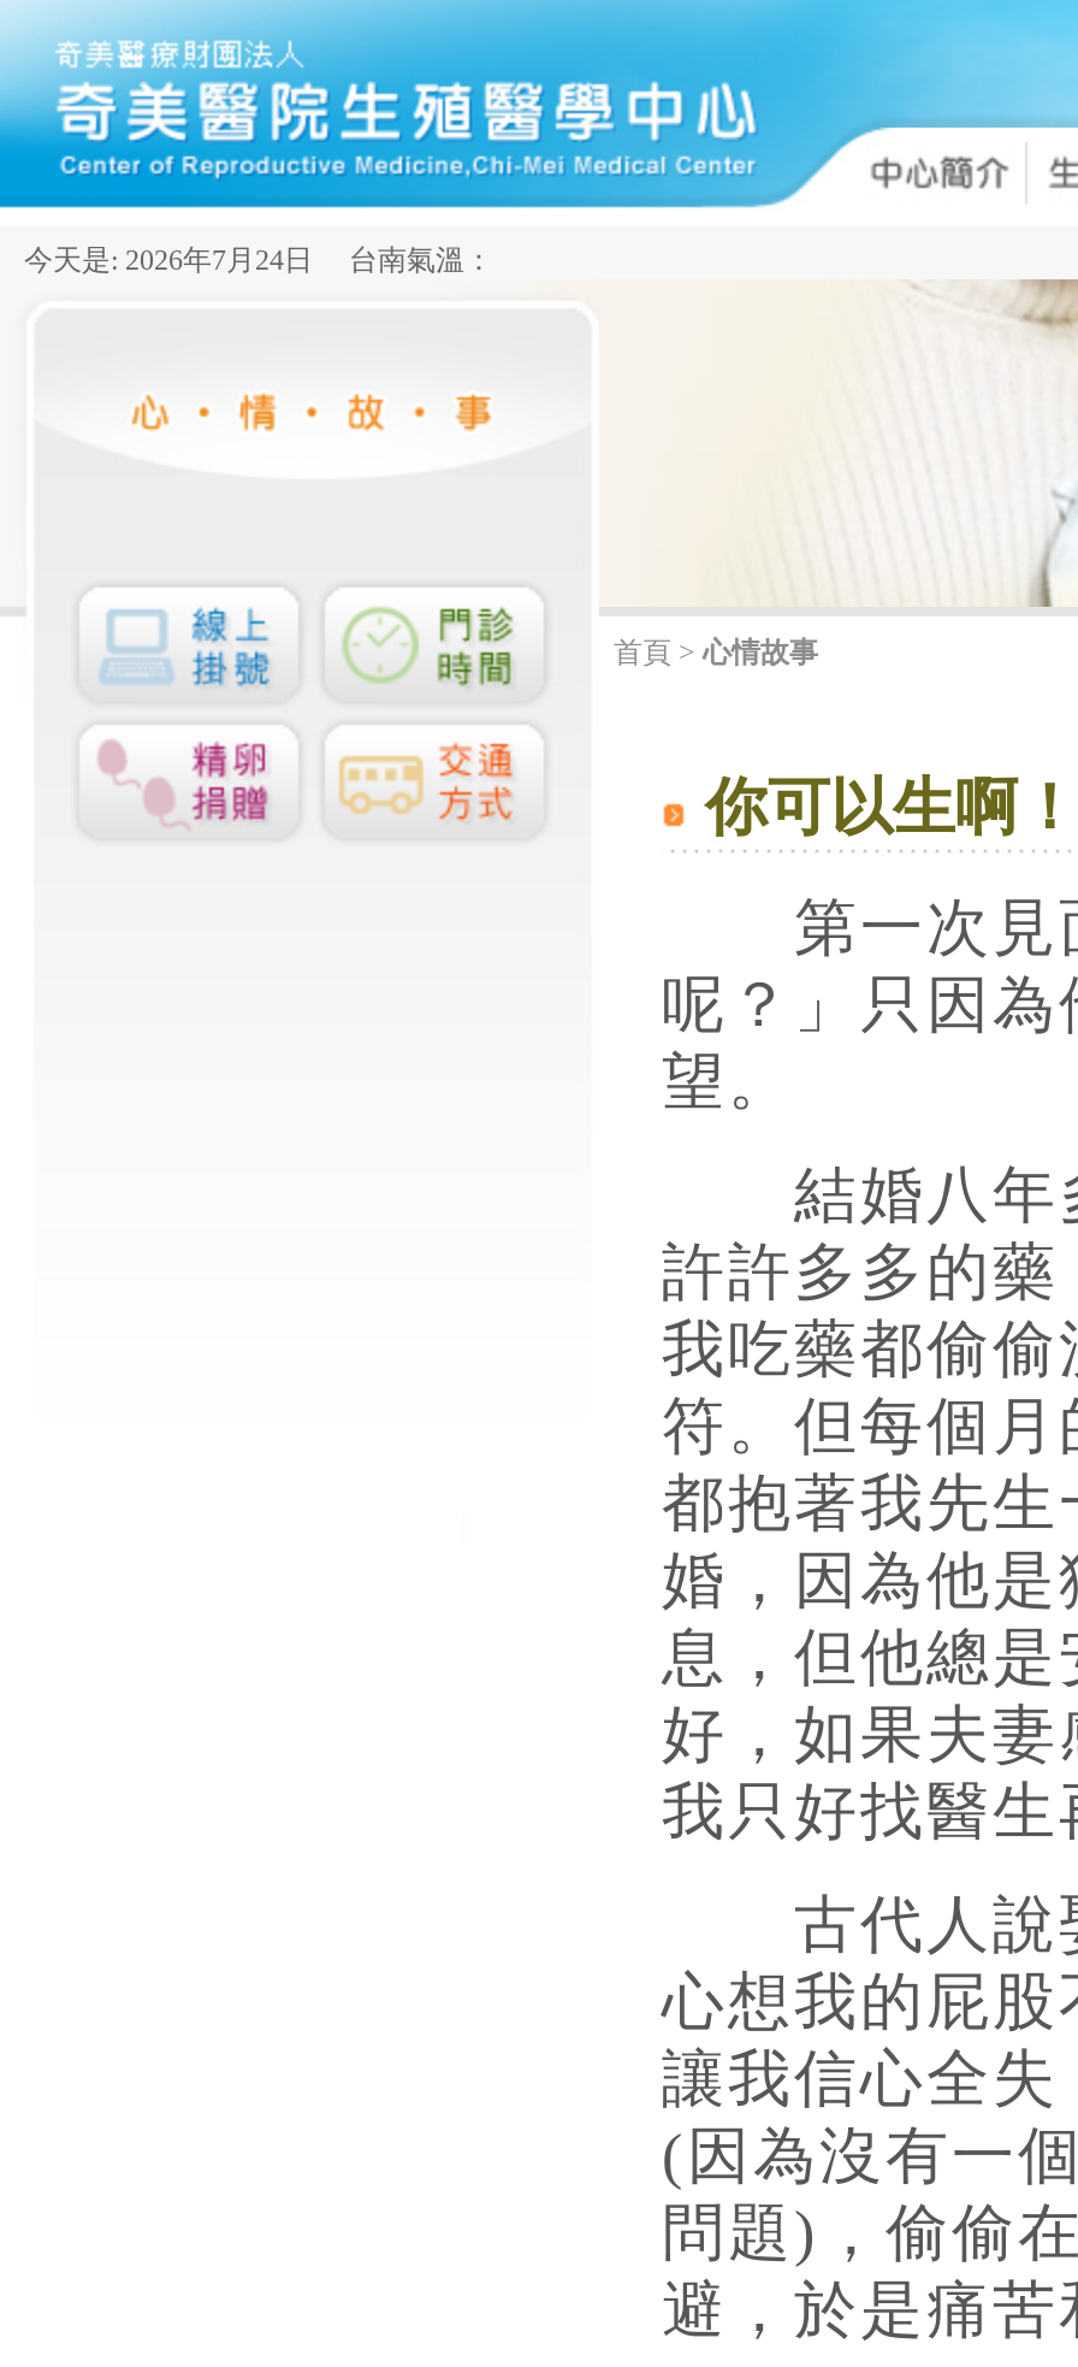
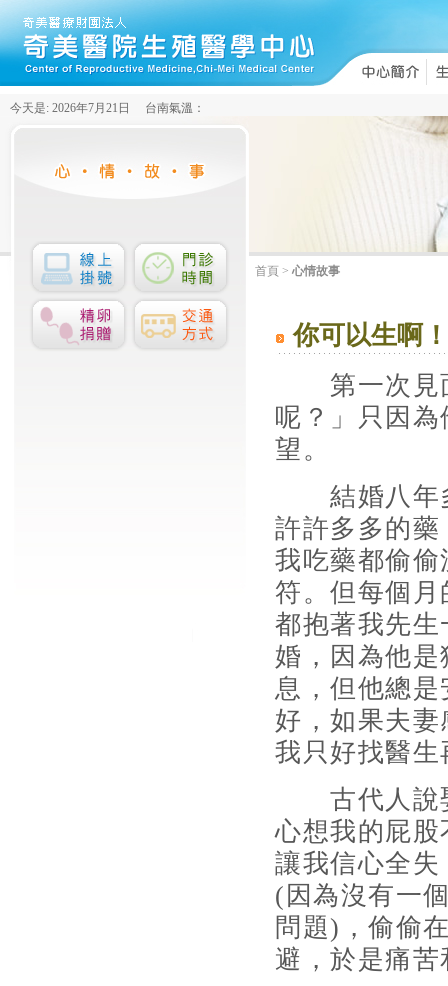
[24,243,493,277] 今天是: 2026年7月24日 台南氣溫： -> [10,101,205,115] 今天是: 2026年7月21日 台南氣溫：

